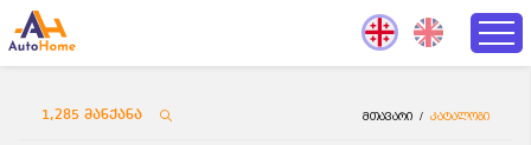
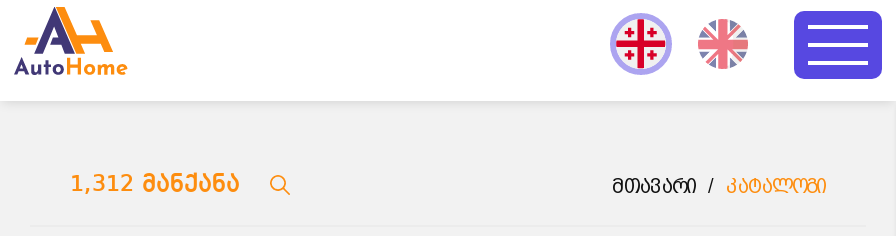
[41,108,142,123] 1,285 მანქანა -> [70,173,240,197] 1,312 მანქანა

